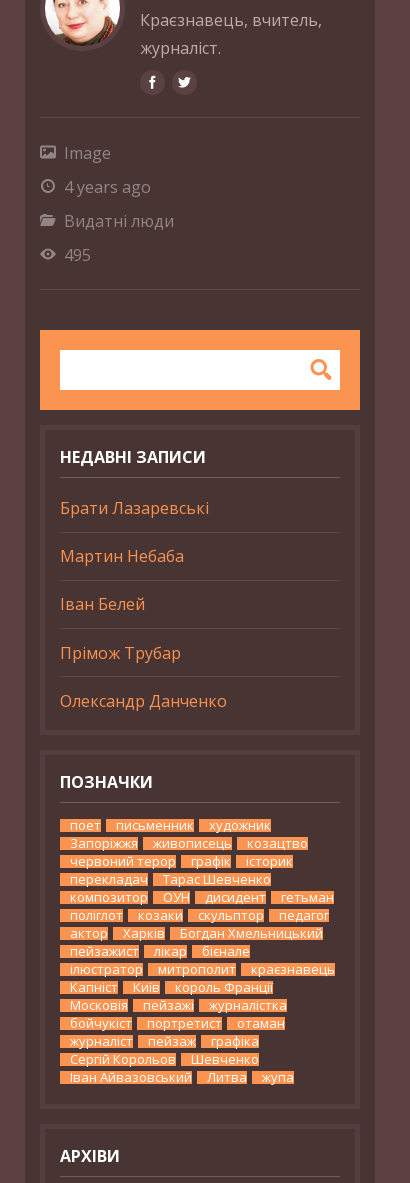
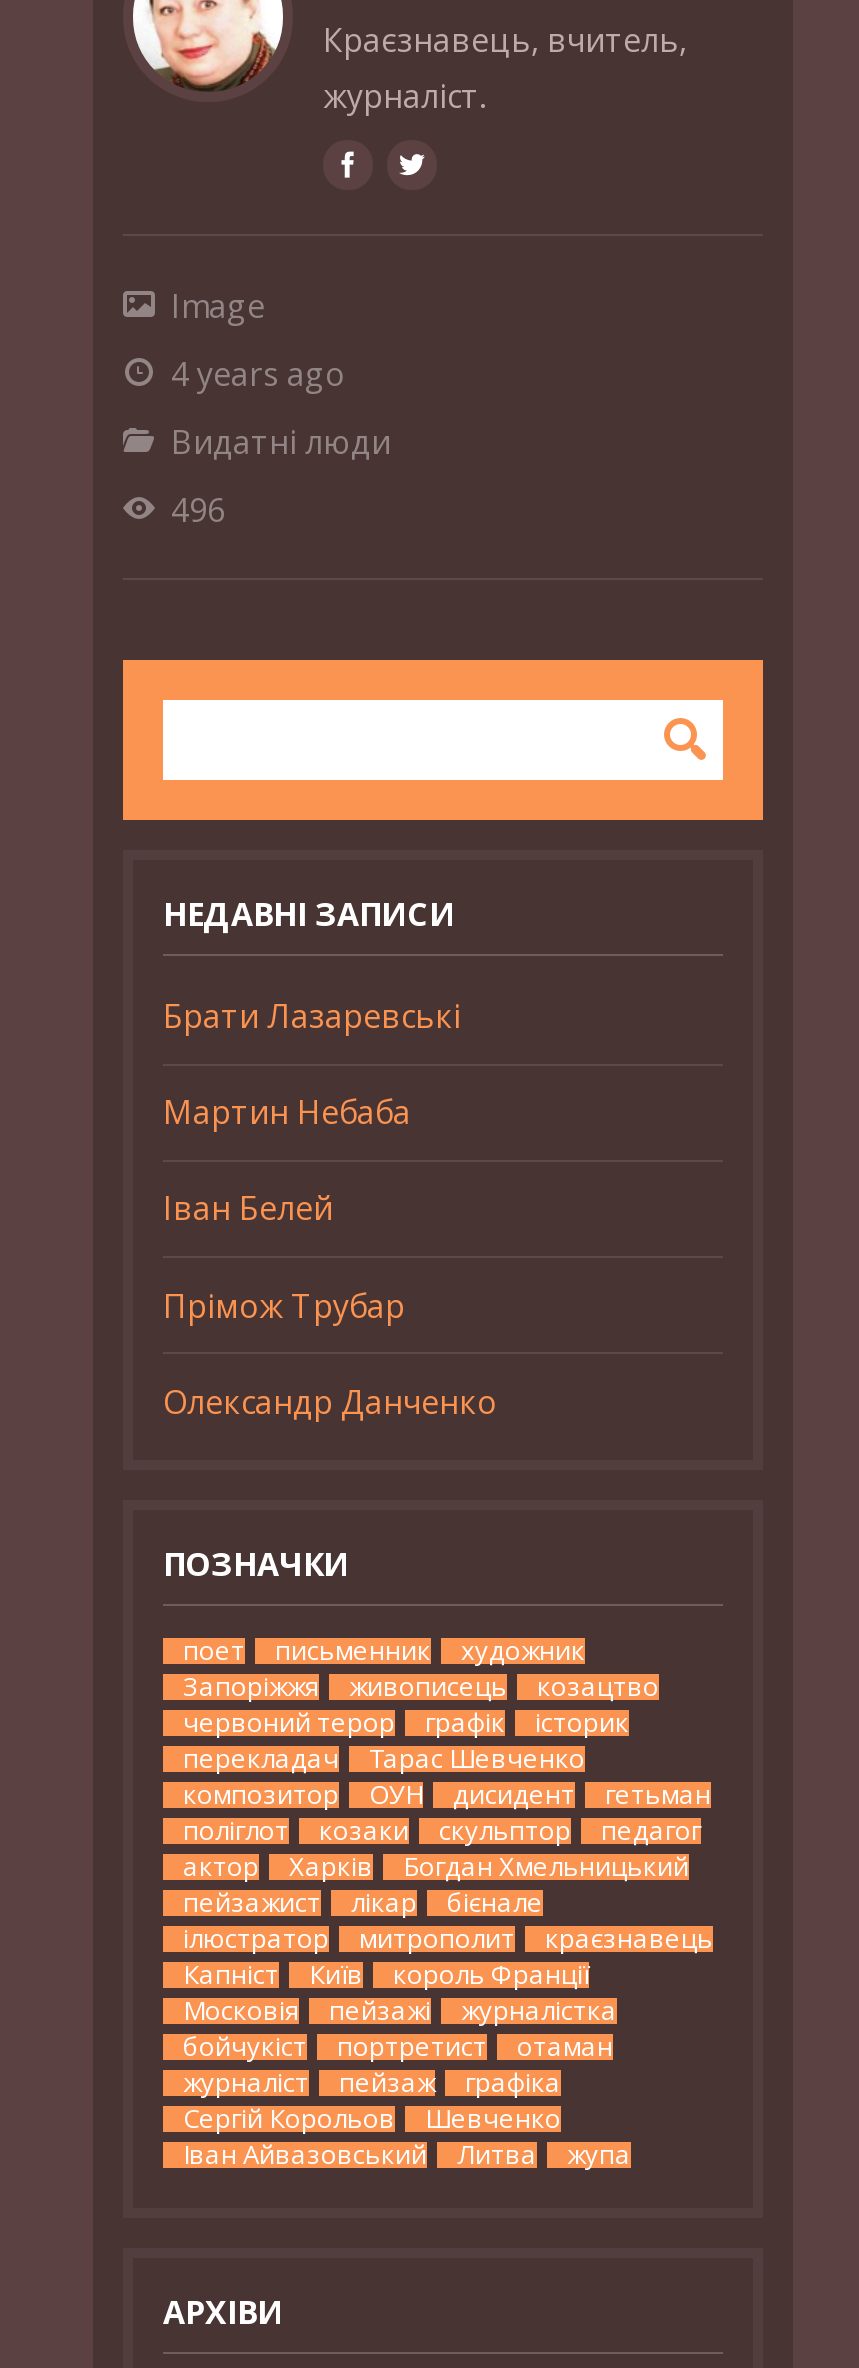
[64,244,91,266] 495 -> [171,488,225,532] 496

